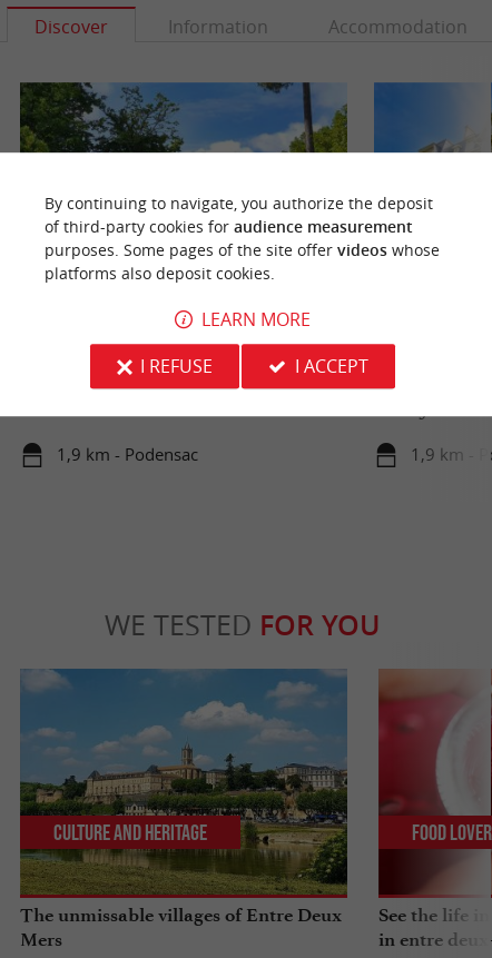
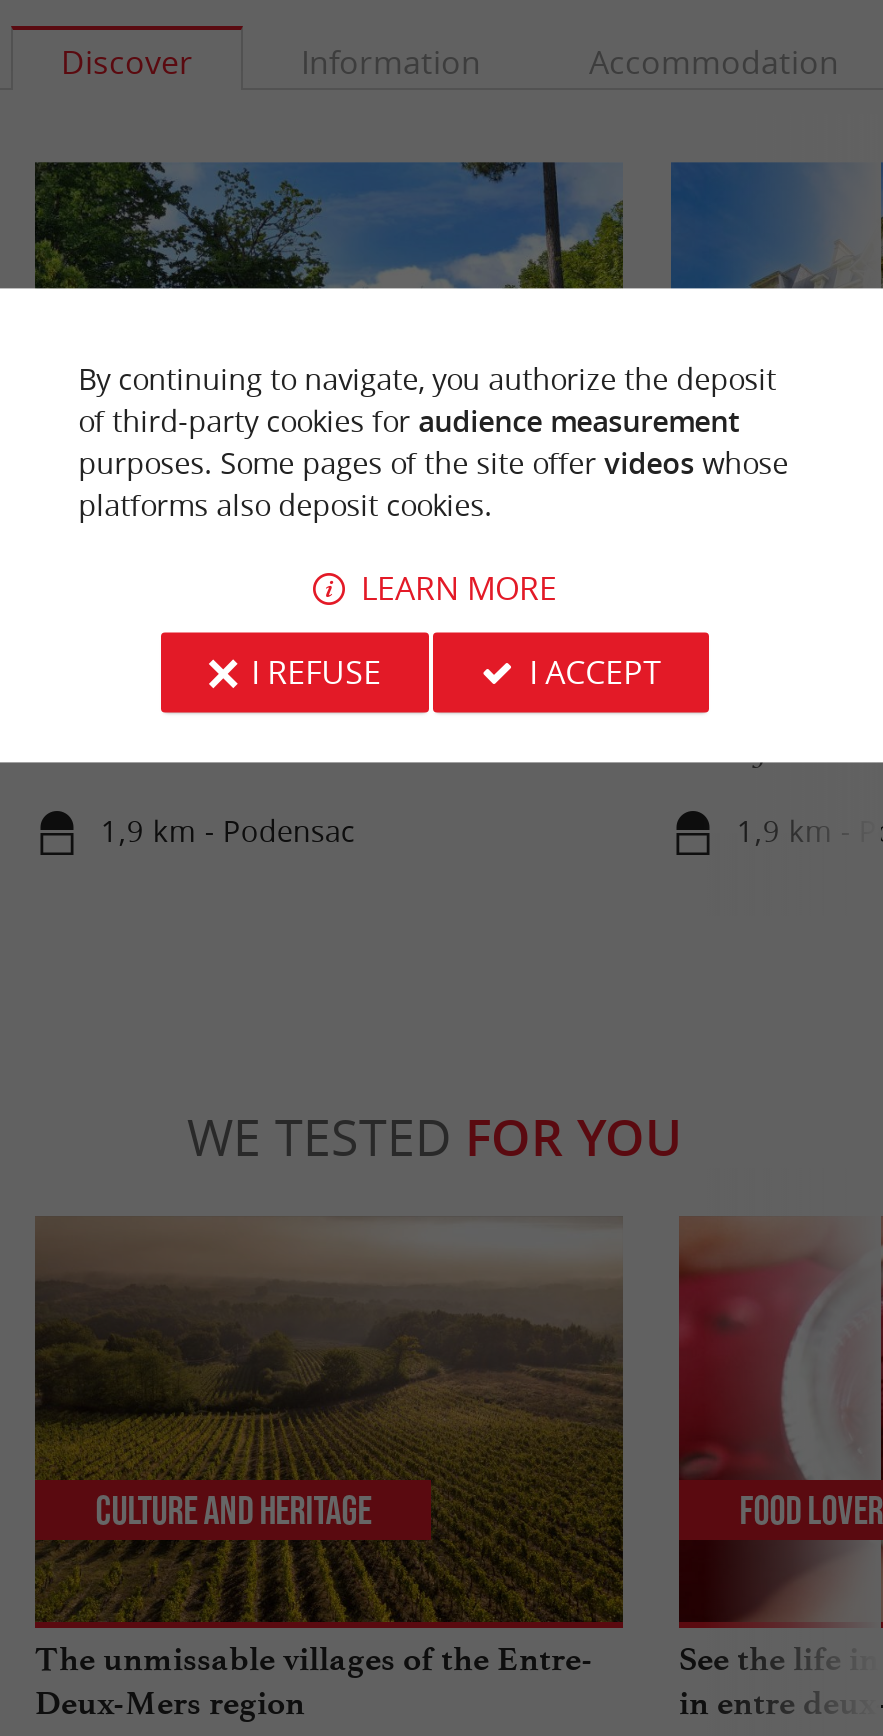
[20,669,347,950] [image] | The unmissable villages of Entre Deux | Mers -> [35,1218,623,1722] [image] | The unmissable villages of the Entre- | Deux-Mers region

